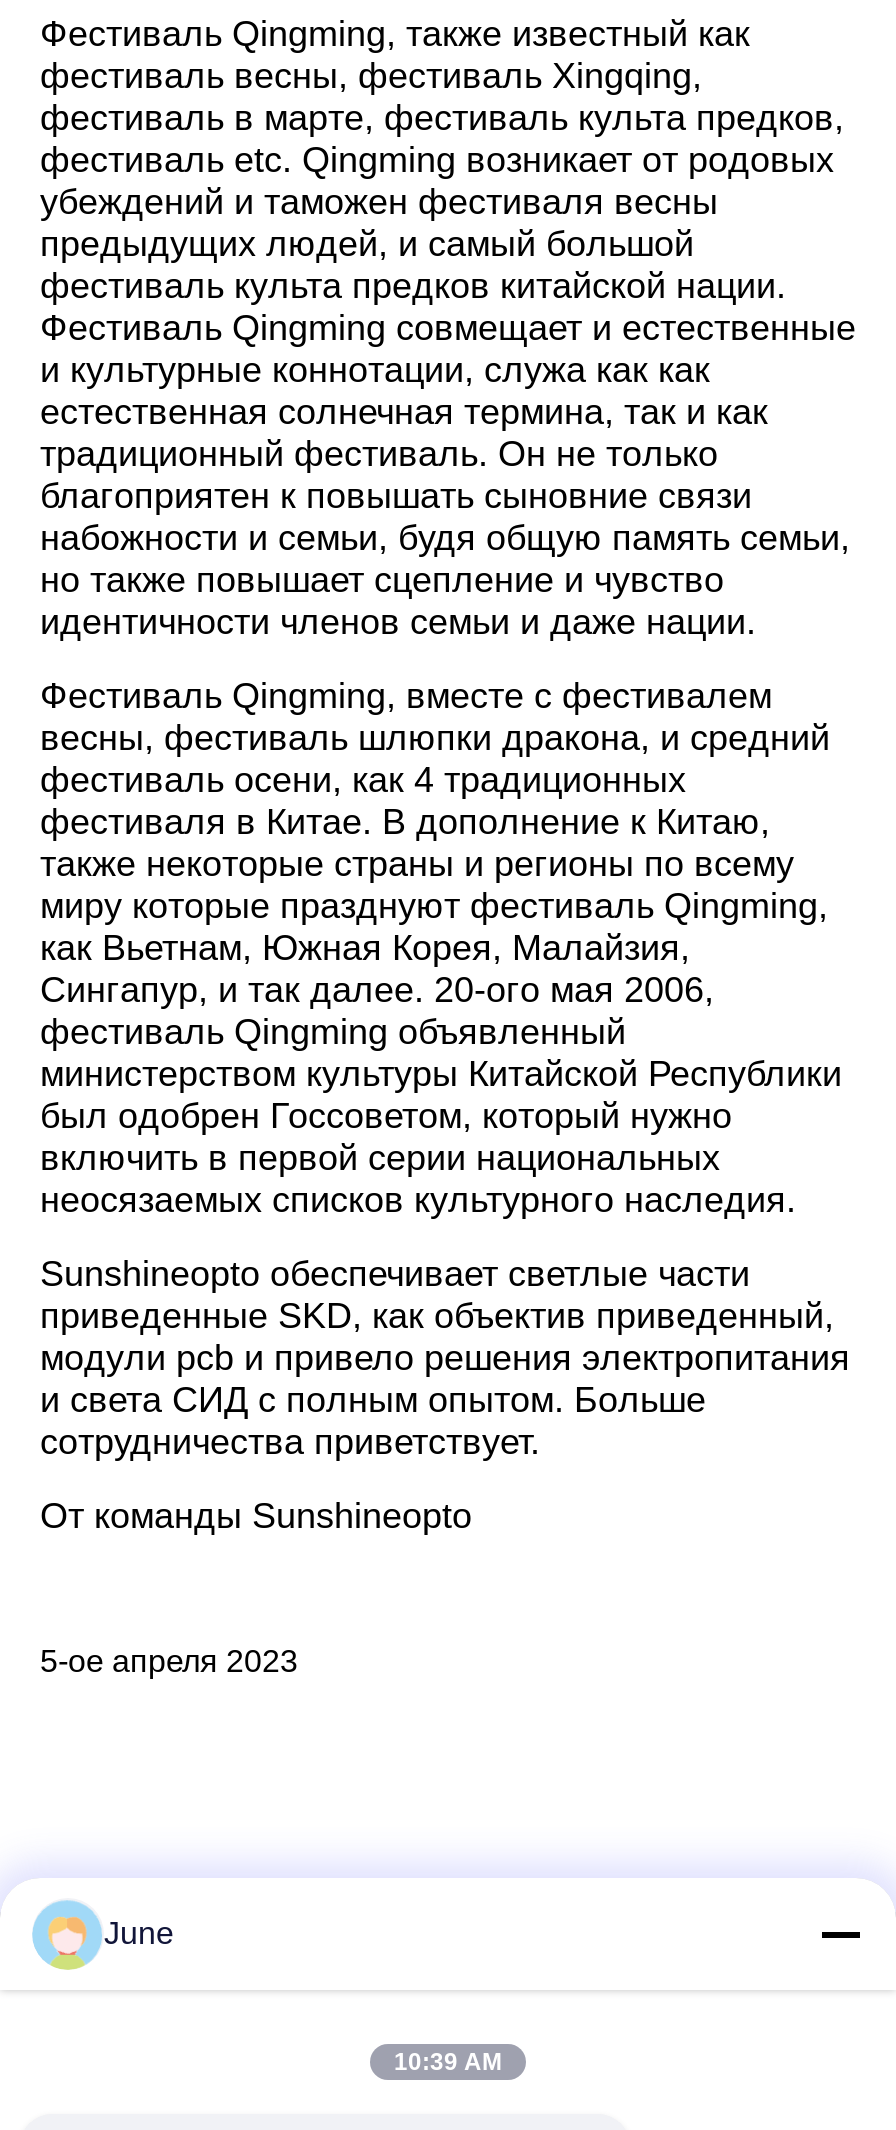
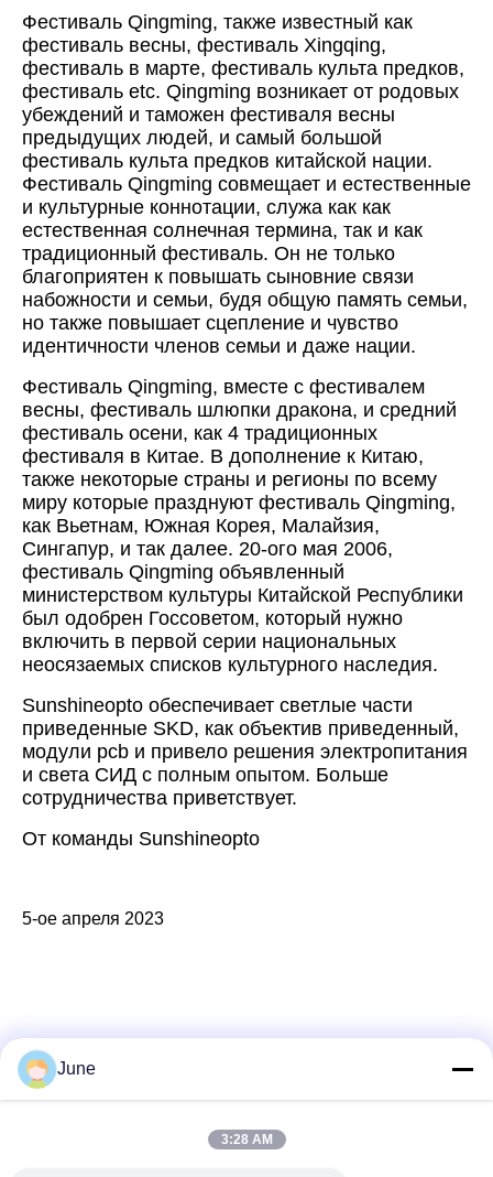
[394,2048,502,2076] 10:39 AM -> [221,1132,272,1147] 3:28 AM

